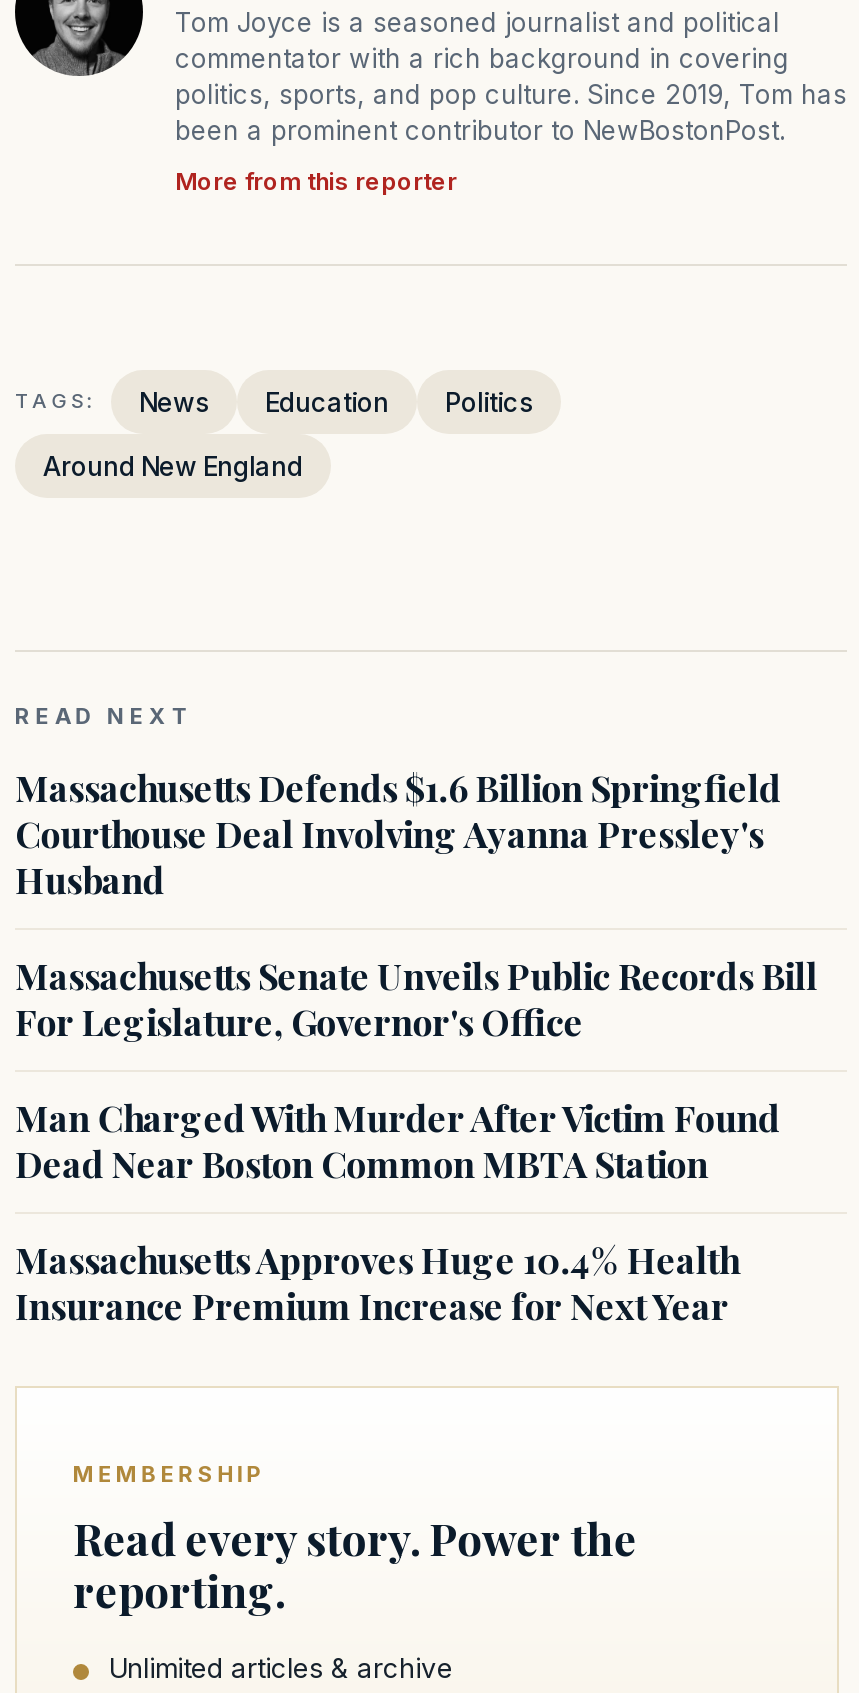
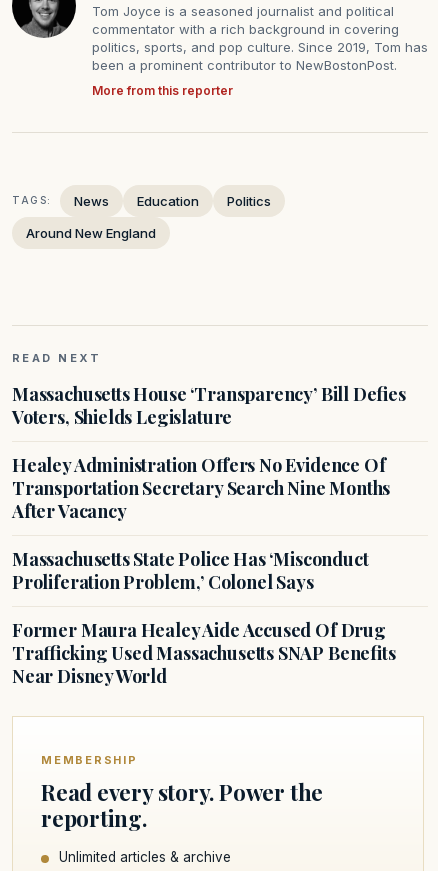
[15,763,781,903] Massachusetts Defends $1.6 Billion Springfield | Courthouse Deal Involving Ayanna Pressley's | Husband -> [12,382,406,429] Massachusetts House ‘Transparency’ Bill Defies | Voters, Shields Legislature
[15,951,818,1045] Massachusetts Senate Unveils Public Records Bill | For Legislature, Governor's Office -> [12,453,390,523] Healey Administration Offers No Evidence Of | Transportation Secretary Search Nine Months | After Vacancy
[15,1093,780,1187] Man Charged With Murder After Victim Found | Dead Near Boston Common MBTA Station -> [12,547,368,594] Massachusetts State Police Has ‘Misconduct | Proliferation Problem,’ Colonel Says
[15,1235,739,1329] Massachusetts Approves Huge 10.4% Health | Insurance Premium Increase for Next Year -> [12,618,396,688] Former Maura Healey Aide Accused Of Drug | Trafficking Used Massachusetts SNAP Benefits | Near Disney World

